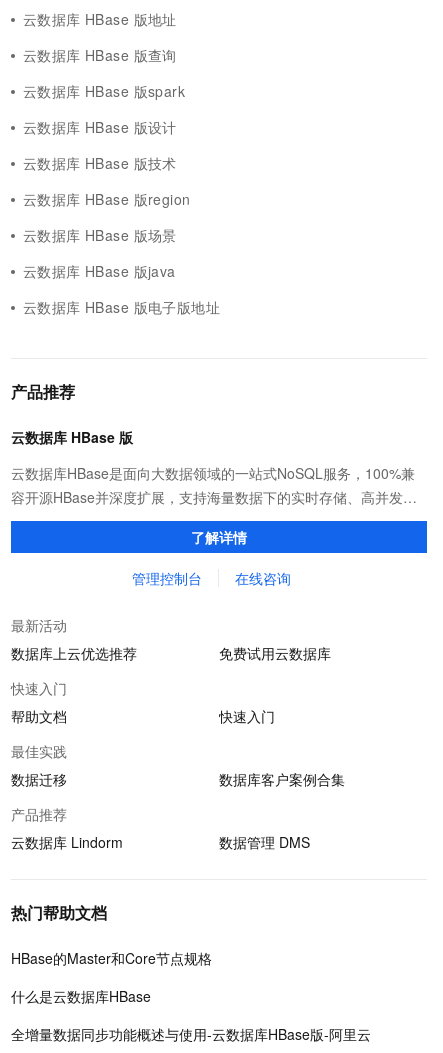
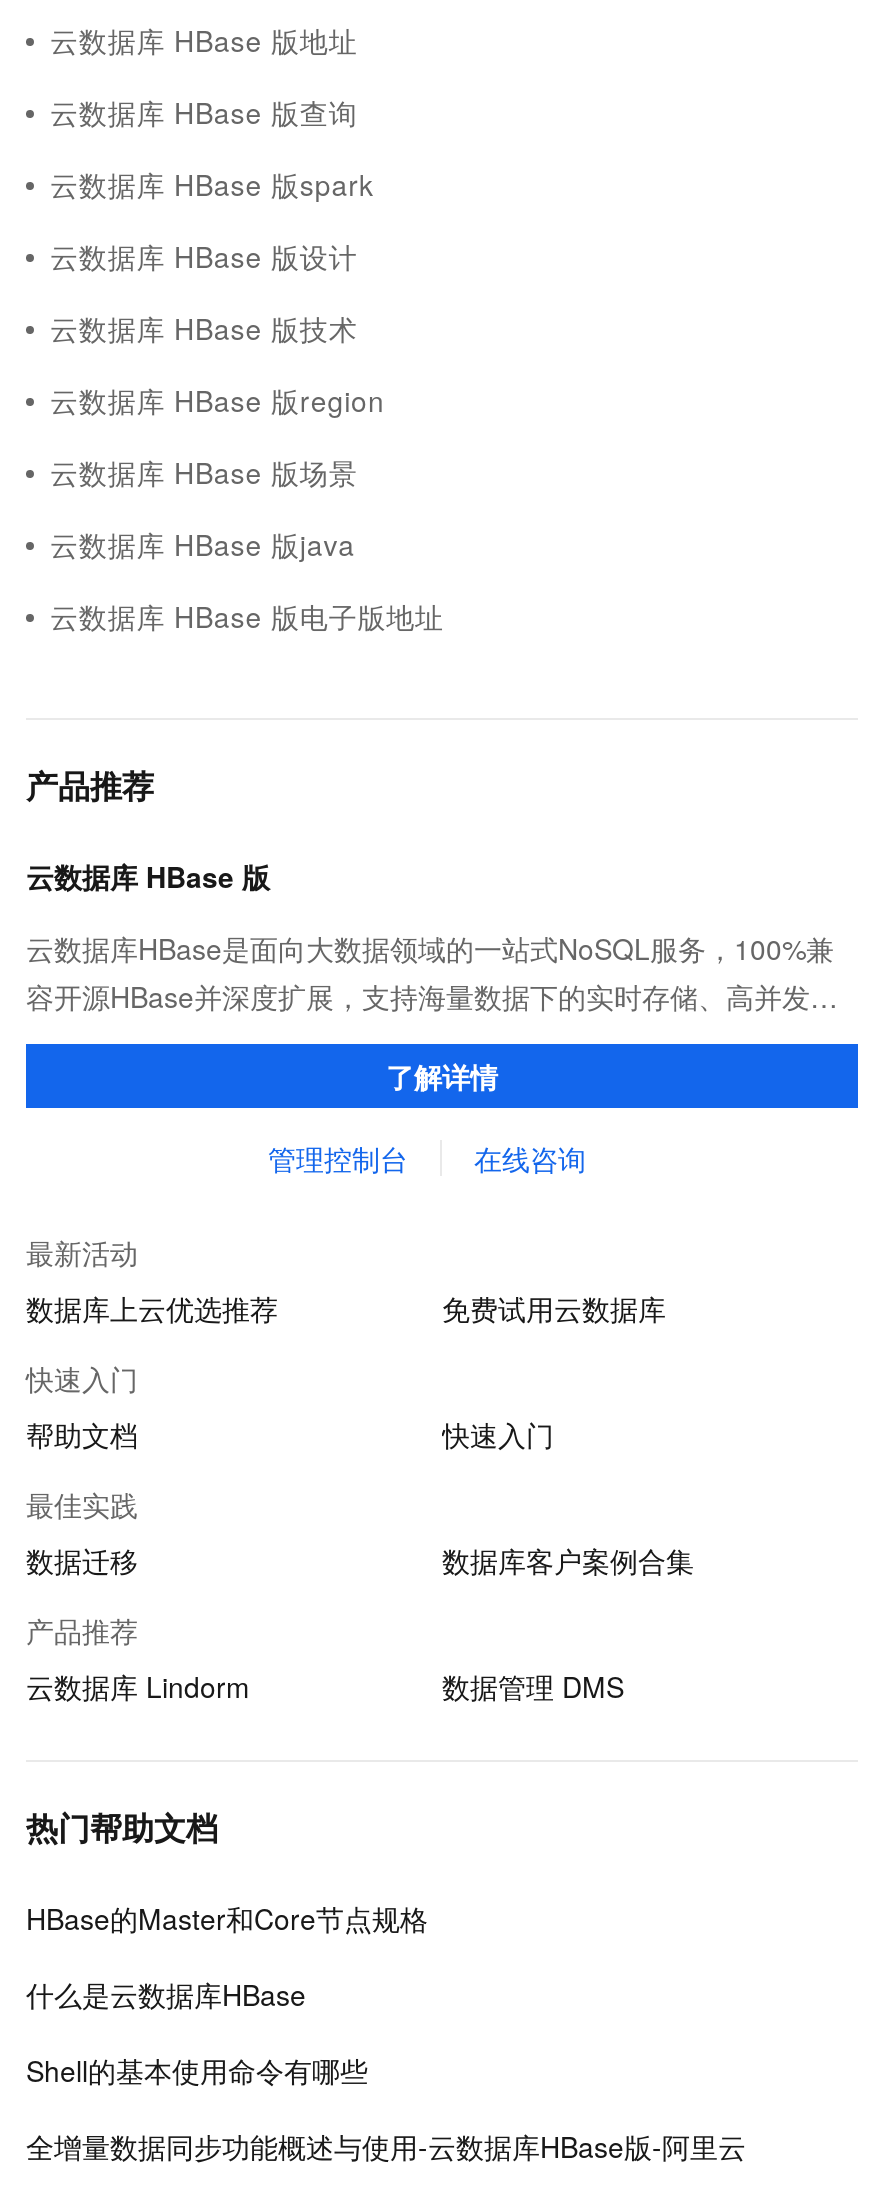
none -> [26,2050,368,2090] Shell的基本使用命令有哪些

